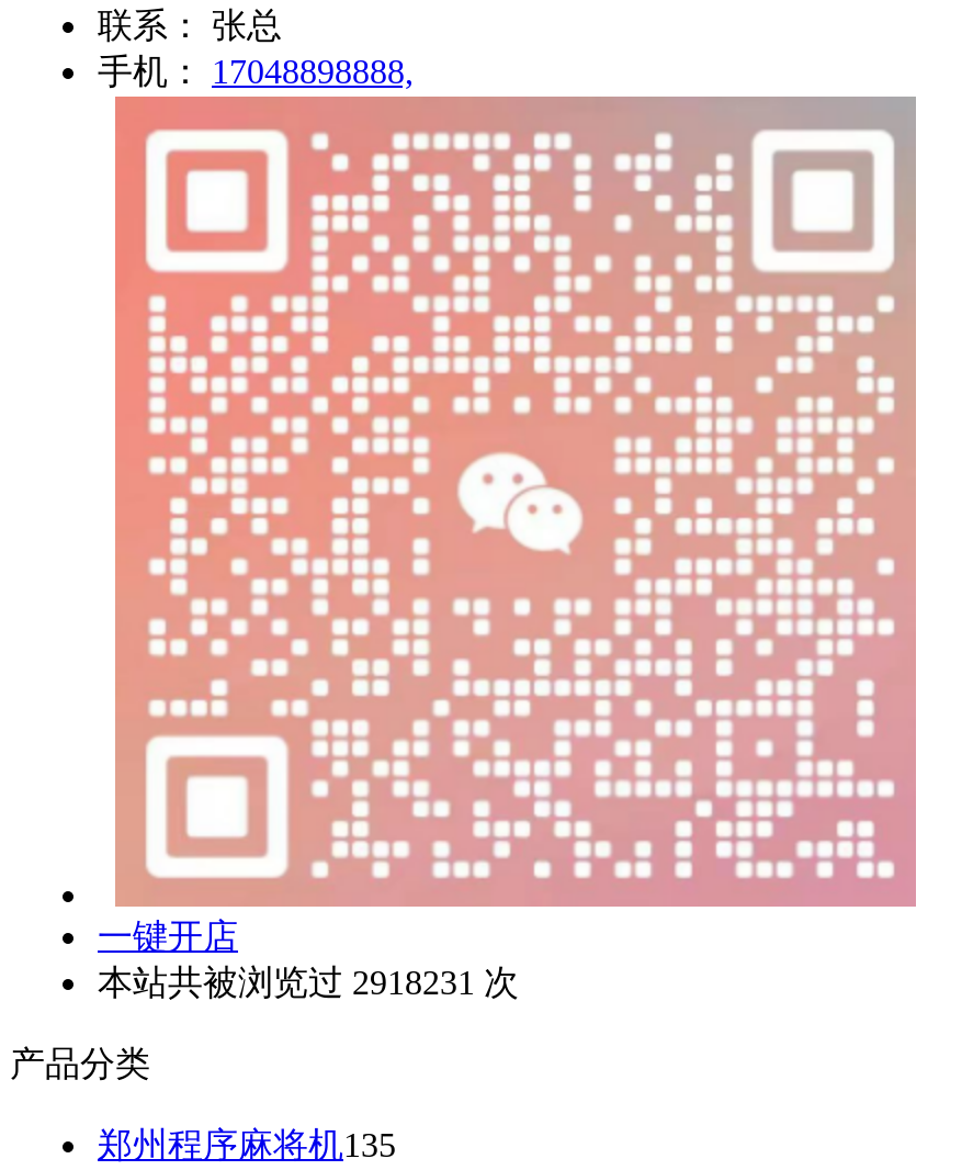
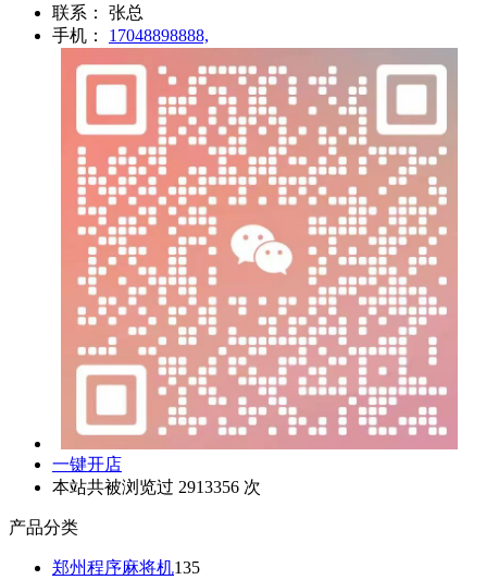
[98,963,519,1001] 本站共被浏览过 2918231 次 -> [52,478,261,496] 本站共被浏览过 2913356 次

